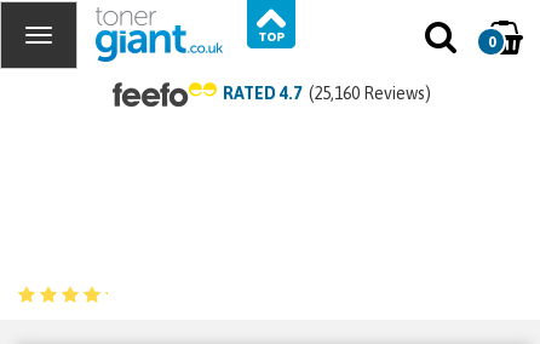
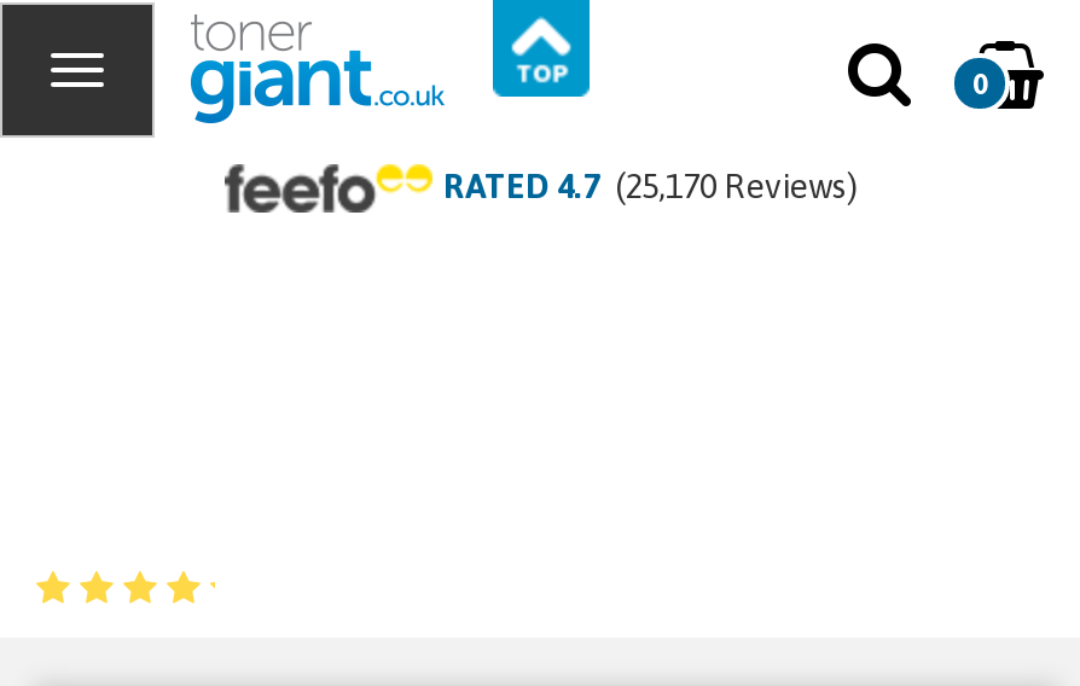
[222,84,430,103] RATED 4.7 (25,160 Reviews) -> [443,167,859,205] RATED 4.7 (25,170 Reviews)

